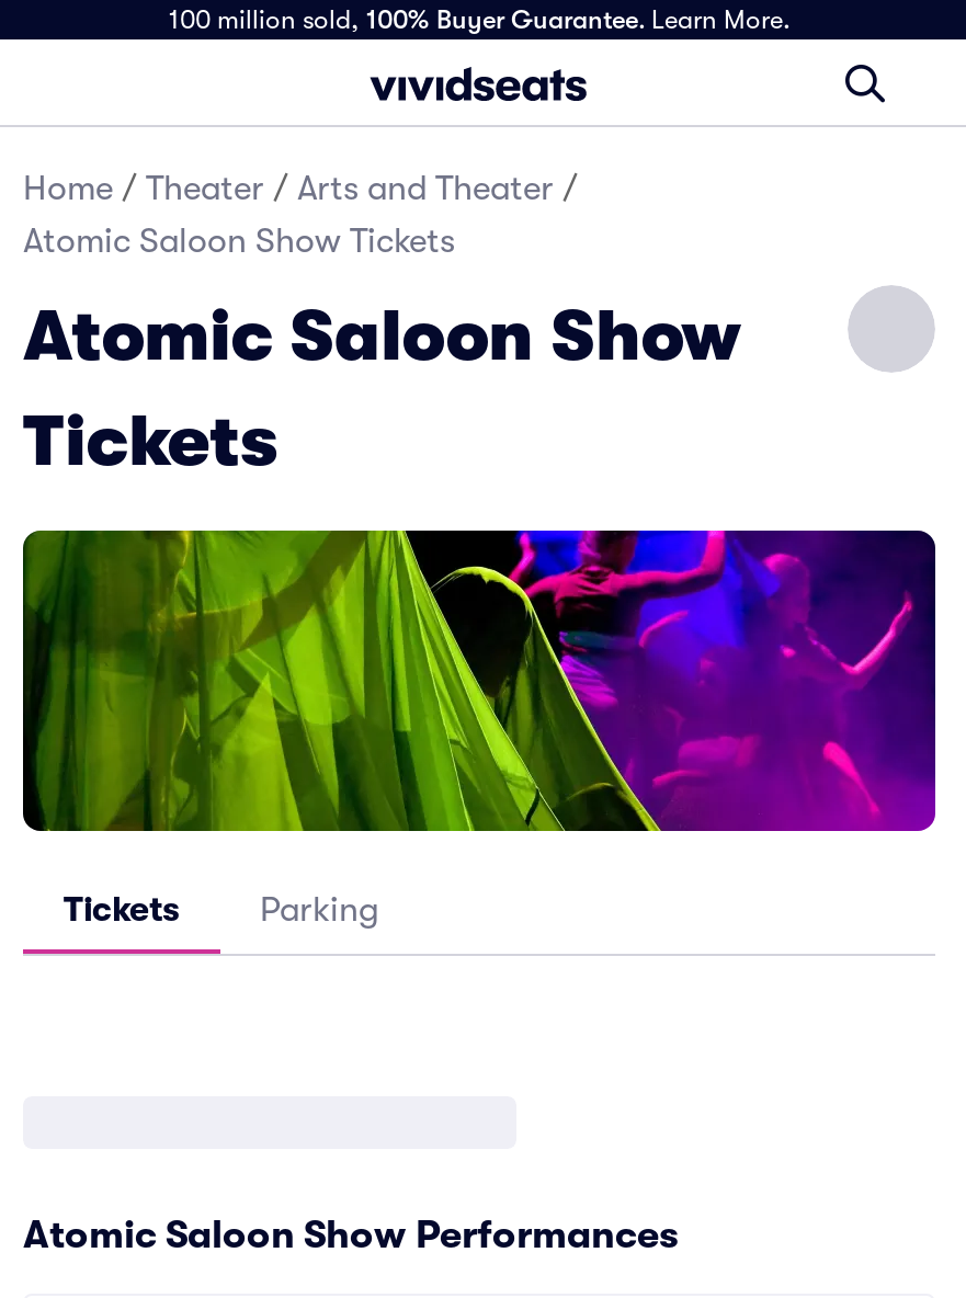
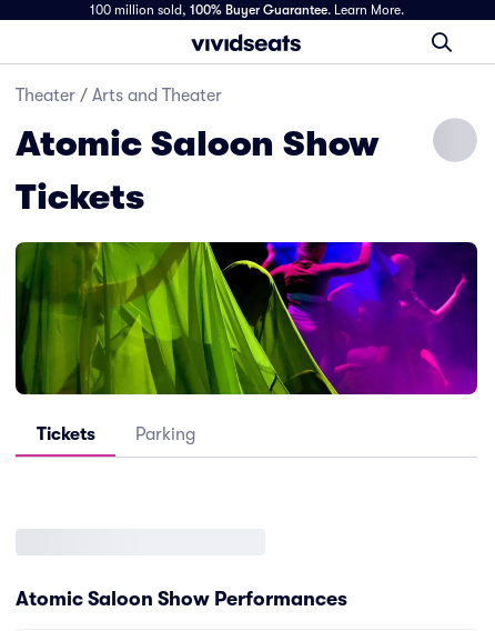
[23,169,578,261] Home / Theater / Arts and Theater / | Atomic Saloon Show Tickets -> [16,86,222,106] Theater / Arts and Theater

